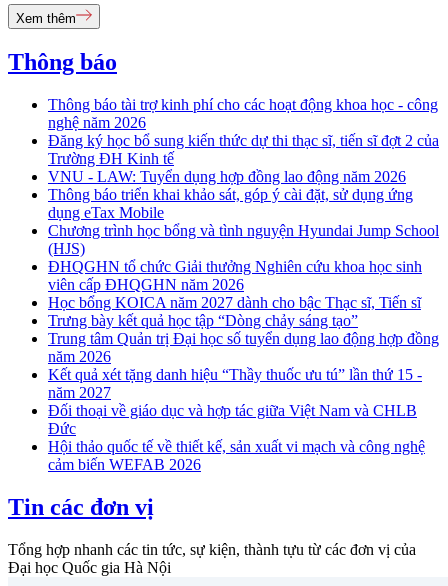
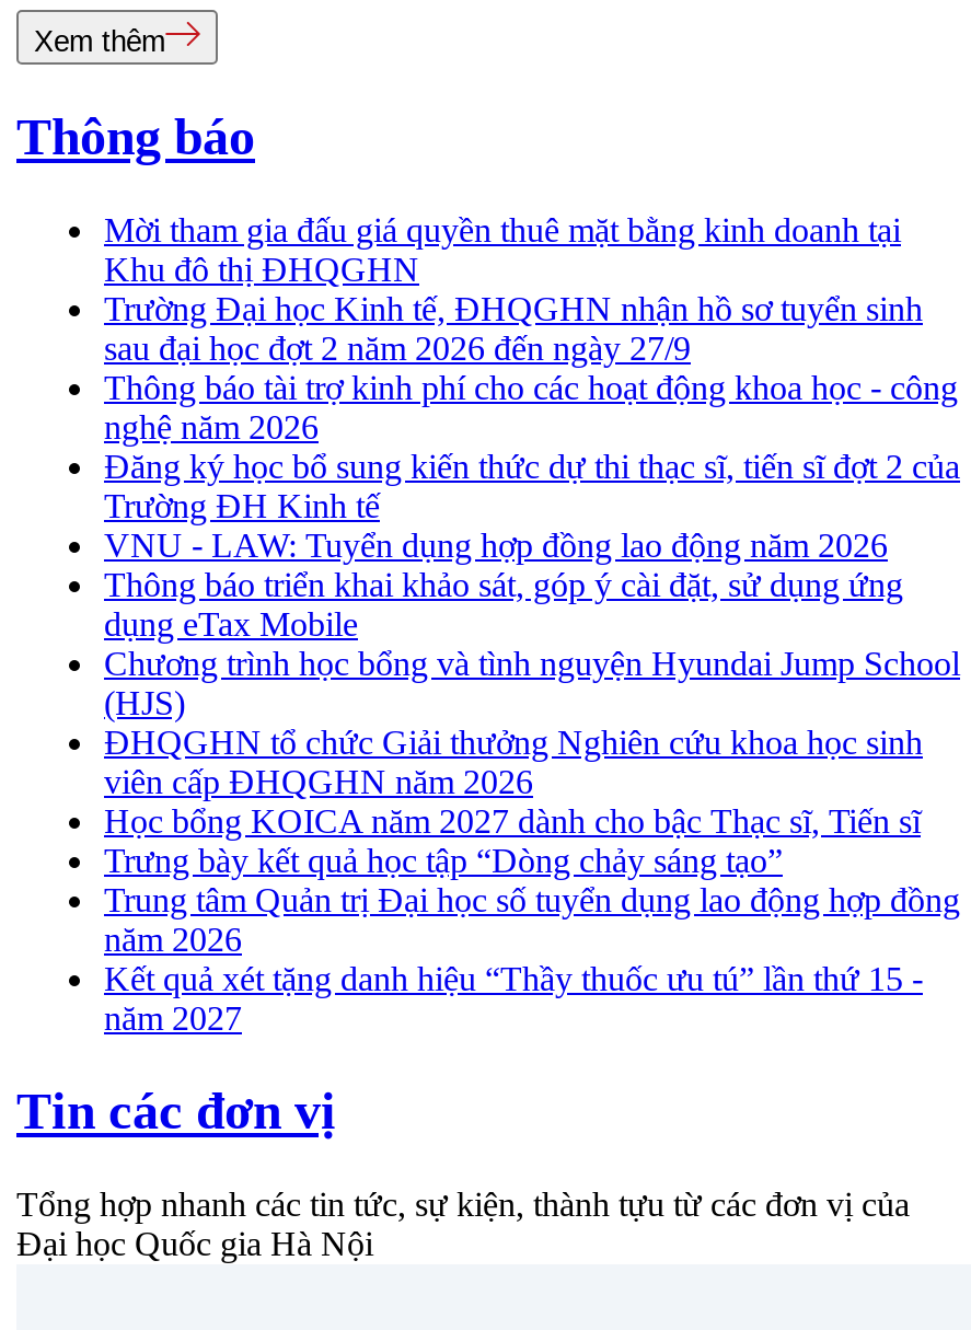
none -> [104,212,923,367] Mời tham gia đấu giá quyền thuê mặt bằng kinh doanh tại | Khu đô thị ĐHQGHN | Trường Đại học Kinh tế, ĐHQGHN nhận hồ sơ tuyển sinh | sau đại học đợt 2 năm 2026 đến ngày 27/9
moved [48,96,439,401] -> [104,369,960,1037]: Thông báo tài trợ kinh phí cho các hoạt động khoa học - công | nghệ năm 2026 | Đăng ký học bổ sung kiến thức dự thi thạc sĩ, tiến sĩ đợt 2 của | ... | Kết quả xét tặng danh hiệu “Thầy thuốc ưu tú” lần thứ 15 - | năm 2027
[48,402,425,473] Đối thoại về giáo dục và hợp tác giữa Việt Nam và CHLB | Đức | Hội thảo quốc tế về thiết kế, sản xuất vi mạch và công nghệ | cảm biến WEFAB 2026 -> none

